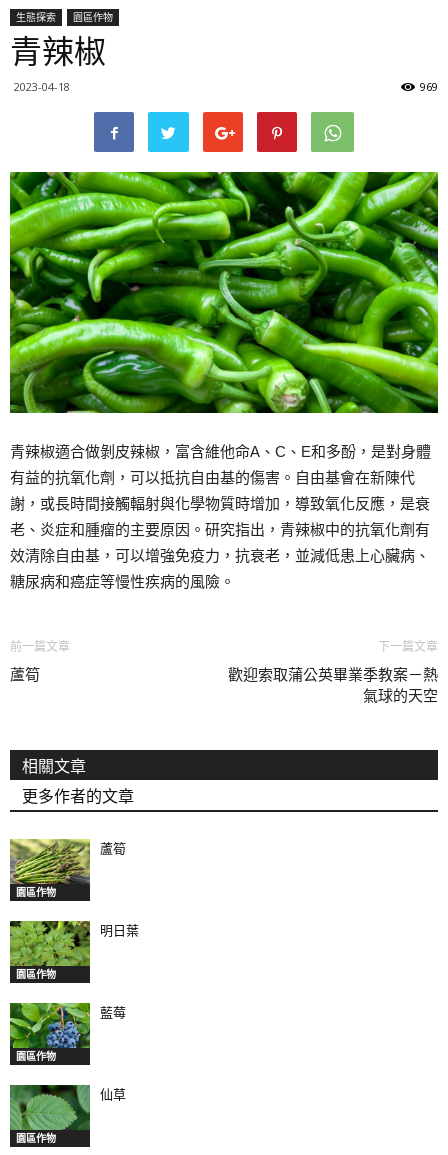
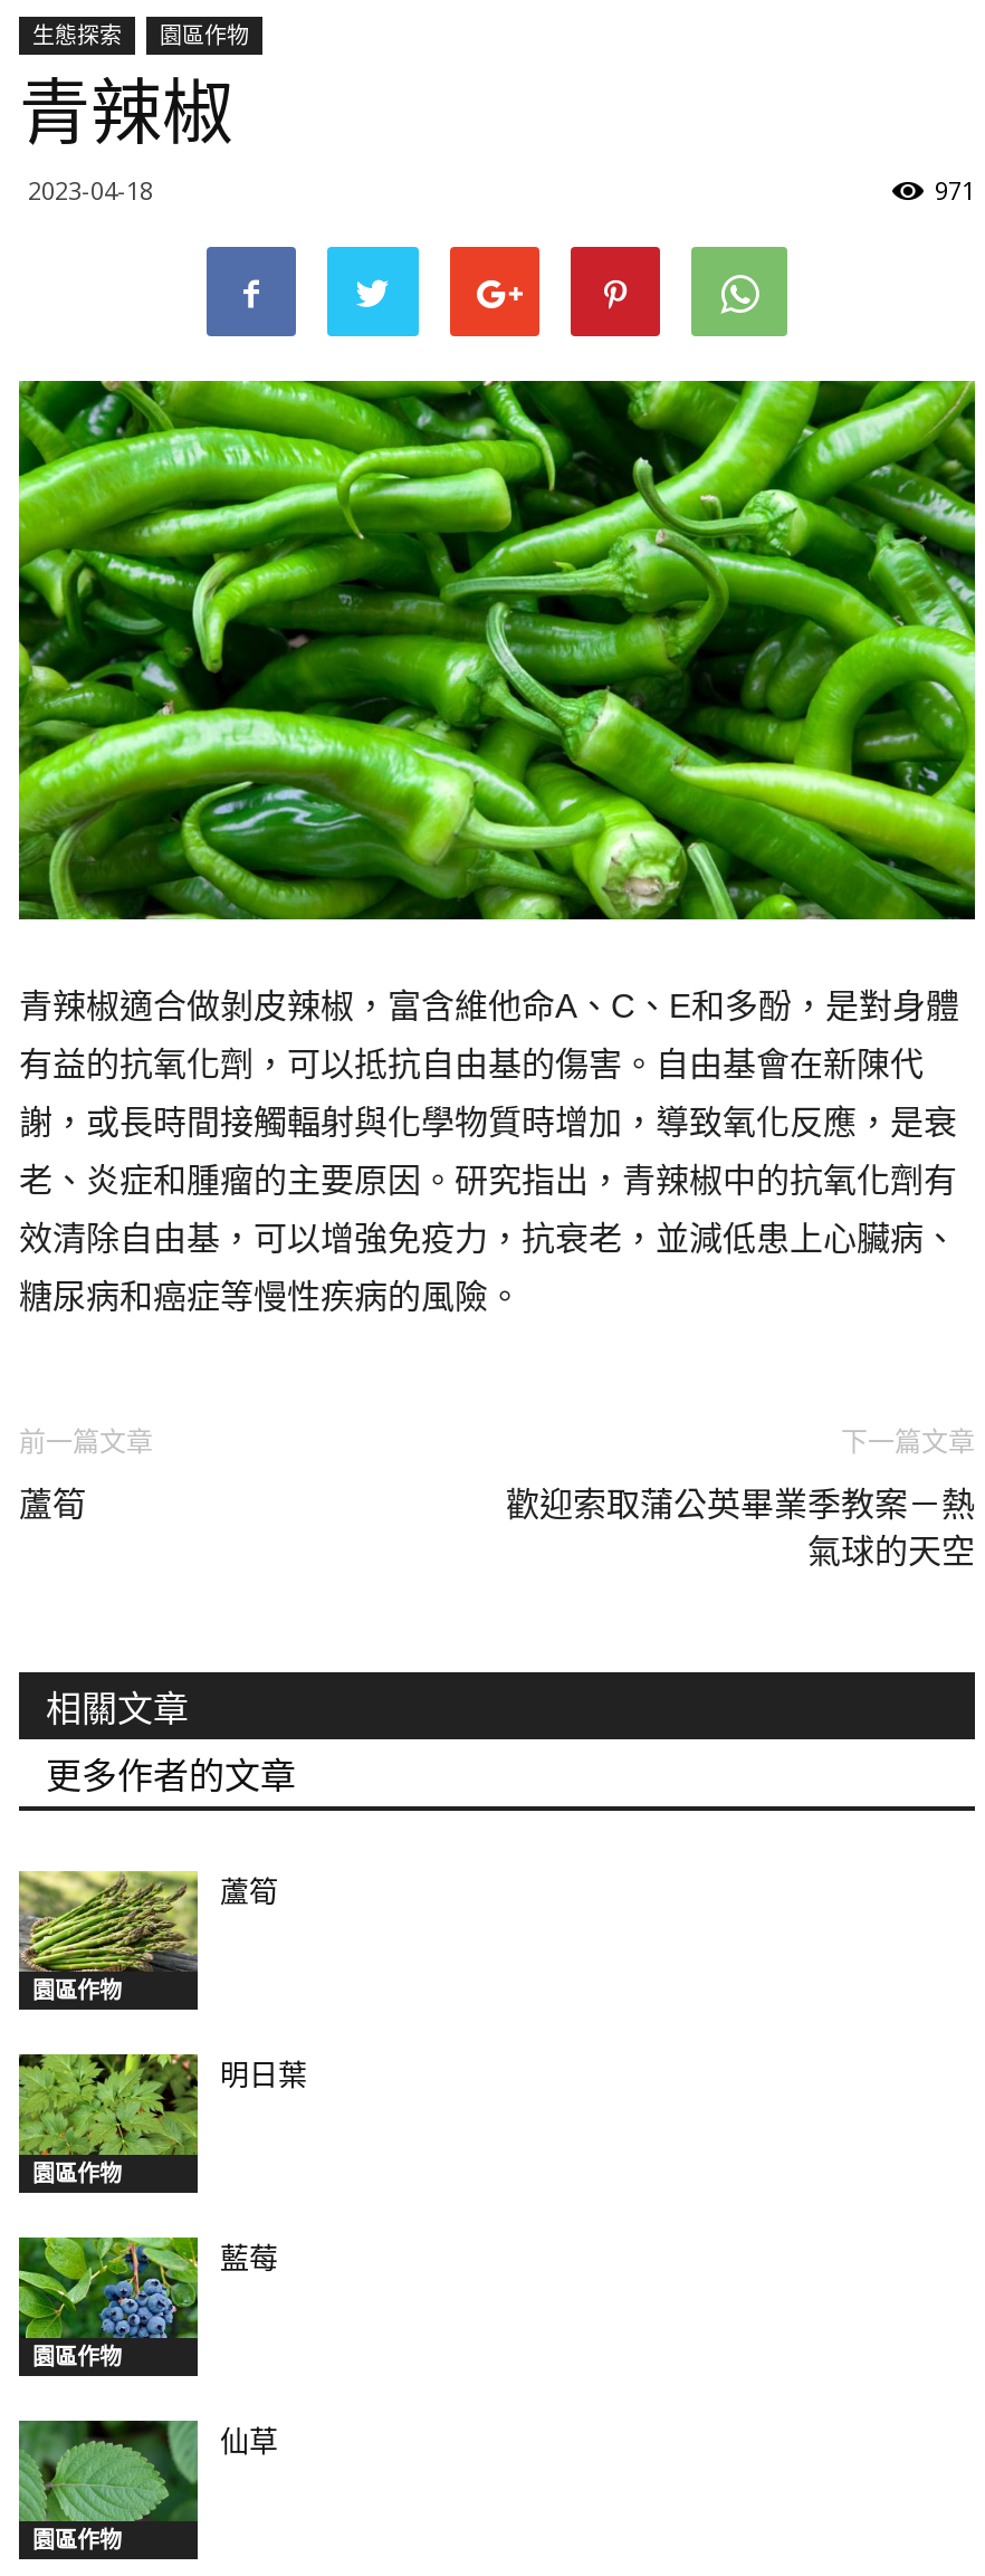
[420,79,438,94] 969 -> [935,173,975,207] 971

